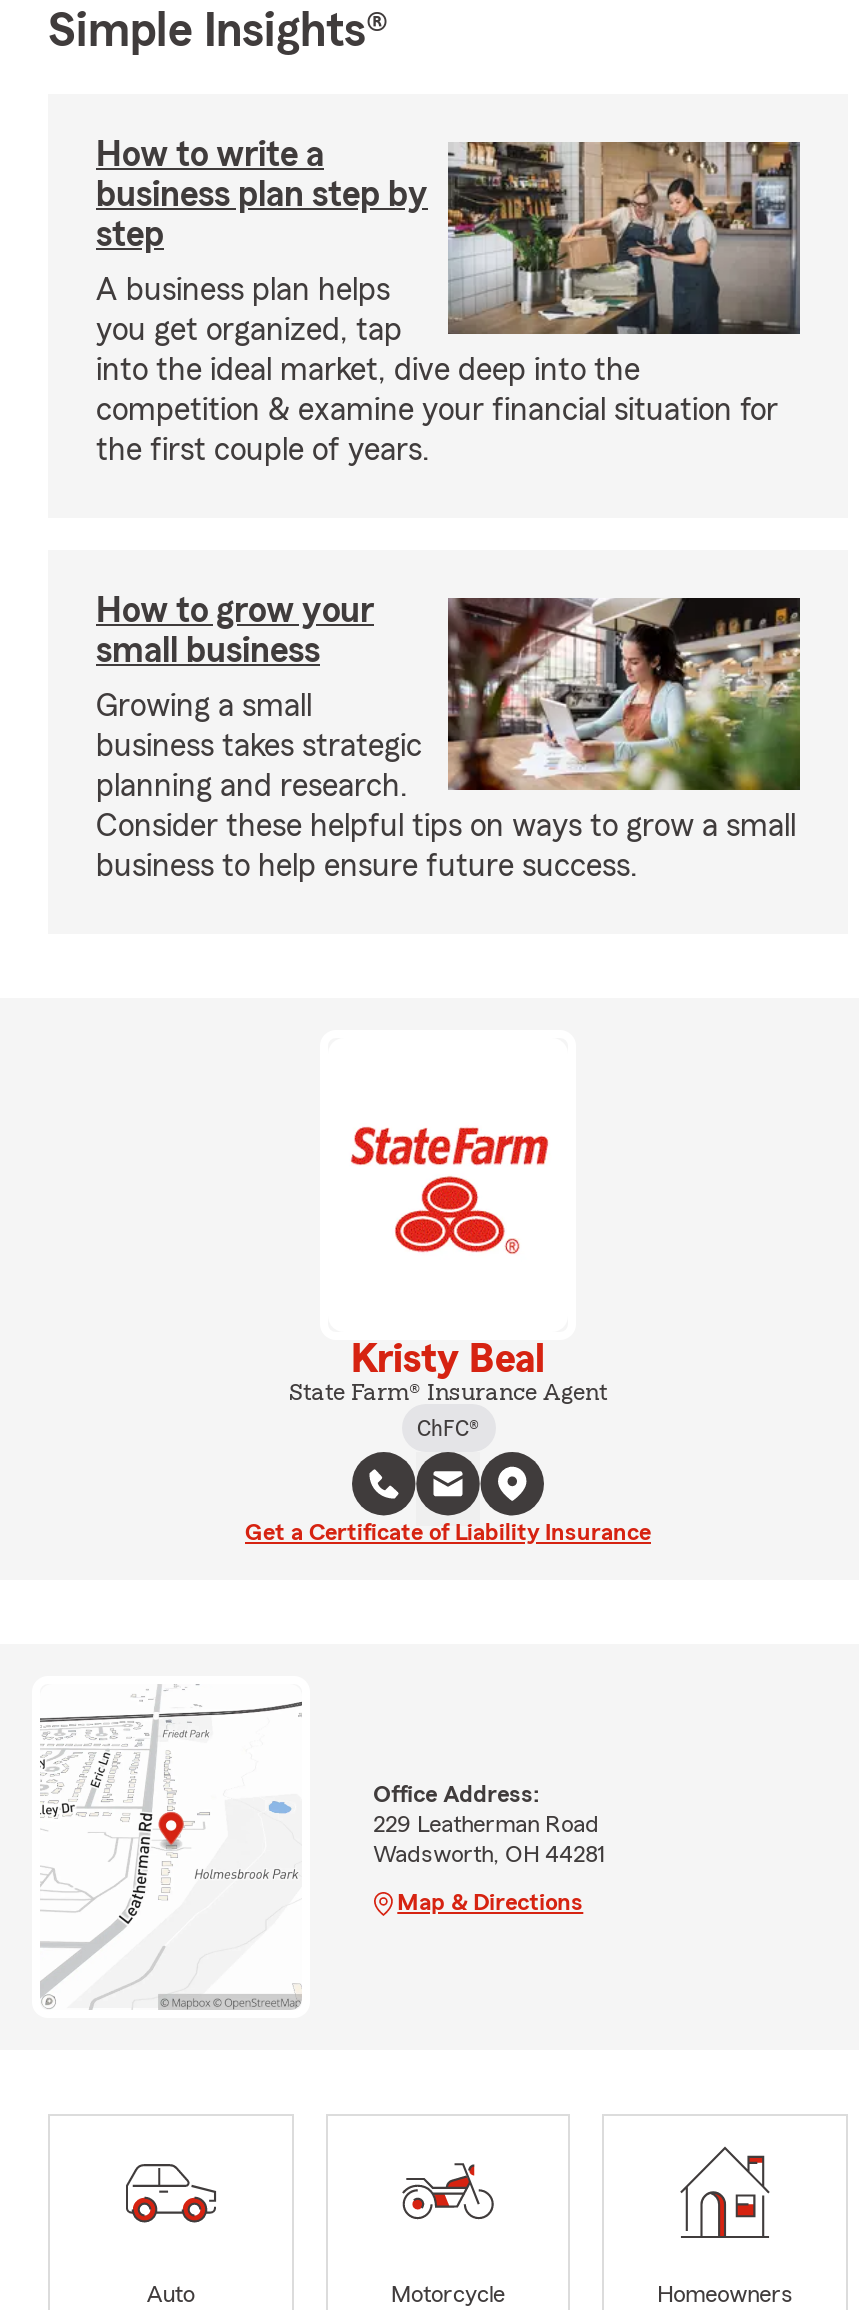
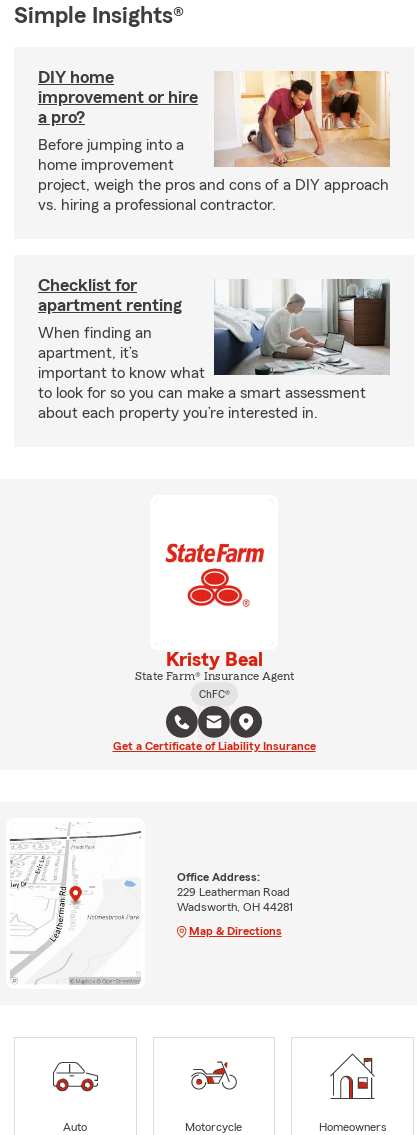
[96,136,428,252] How to write a | business plan step by | step -> [38,68,198,126] DIY home | improvement or hire | a pro?
[96,140,802,466] [image] | A business plan helps | you get organized, tap | into the ideal market, dive deep into the | competition & examine your financial situation for | the first couple of years. -> [38,70,391,213] [image] | Before jumping into a | home improvement | project, weigh the pros and cons of a DIY approach | vs. hiring a professional contractor.
[96,592,374,668] How to grow your | small business -> [38,276,182,314] Checklist for | apartment renting
[96,596,802,882] [image] | Growing a small | business takes strategic | planning and research. | Consider these helpful tips on ways to grow a small | business to help ensure future success. -> [38,278,390,421] [image] | When finding an | apartment, it’s | important to know what | to look for so you can make a smart assessment | about each property you’re interested in.

